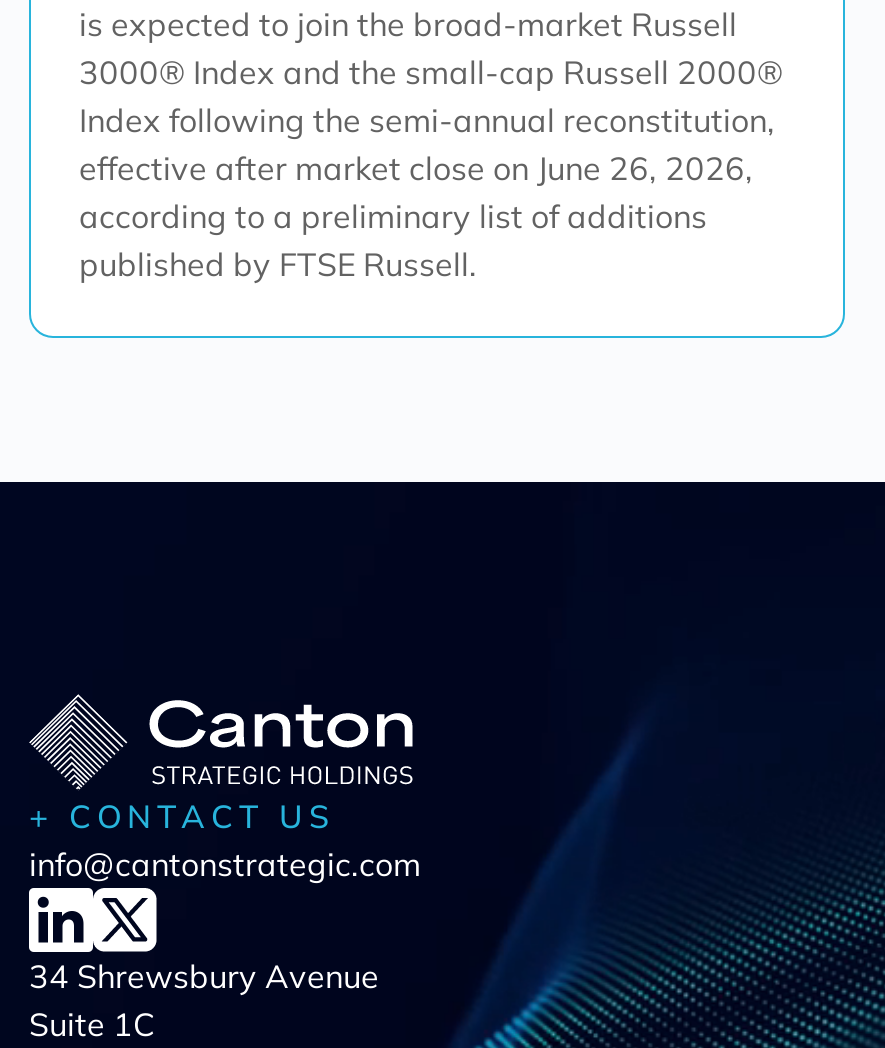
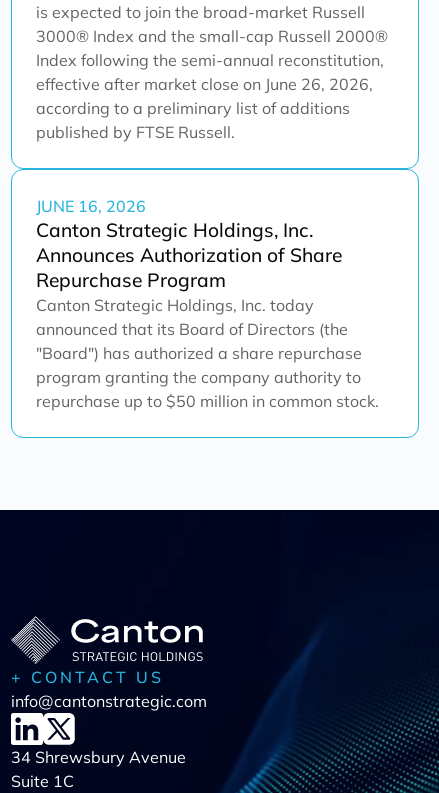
none -> [36,196,379,411] JUNE 16, 2026 | Canton Strategic Holdings, Inc. | Announces Authorization of Share | Repurchase Program | Canton Strategic Holdings, Inc. today | announced that its Board of Directors (the | "Board") has authorized a share repurchase | program granting the company authority to | repurchase up to $50 million in common stock.

